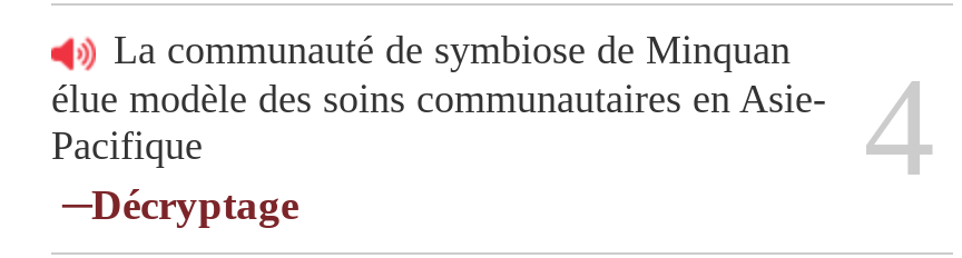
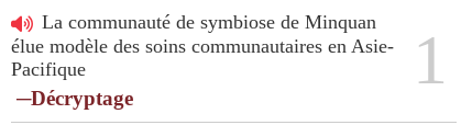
[51,27,935,206] élue modèle des soins communautaires en Asie- La communauté de symbiose de Minquan 4 -> [11,11,447,99] élue modèle des soins communautaires en Asie- La communauté de symbiose de Minquan 1

